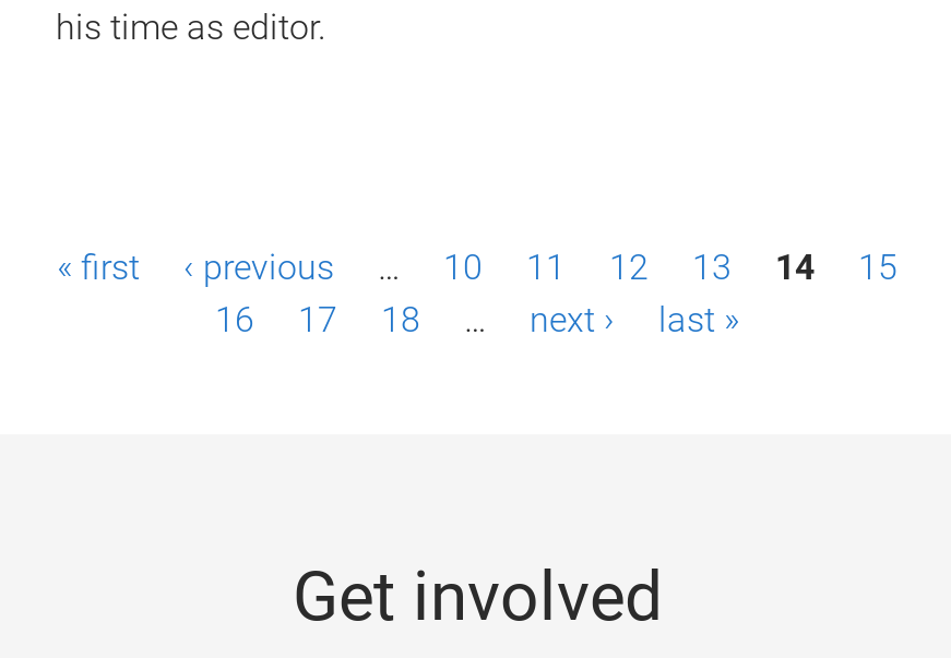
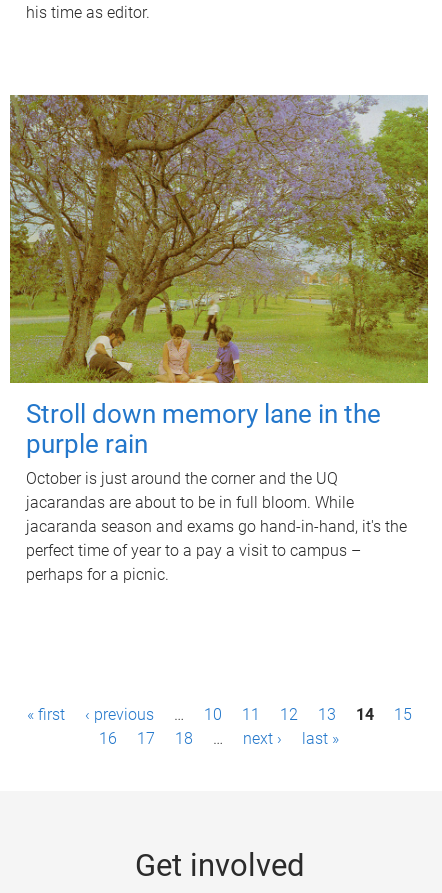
none -> [9,94,429,584] [image] | Stroll down memory lane in the | purple rain | October is just around the corner and the UQ | jacarandas are about to be in full bloom. While | jacaranda season and exams go hand-in-hand, it's the | perfect time of year to a pay a visit to campus – | perhaps for a picnic.

